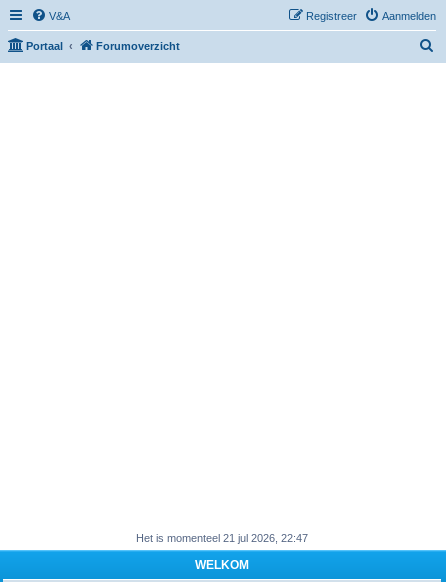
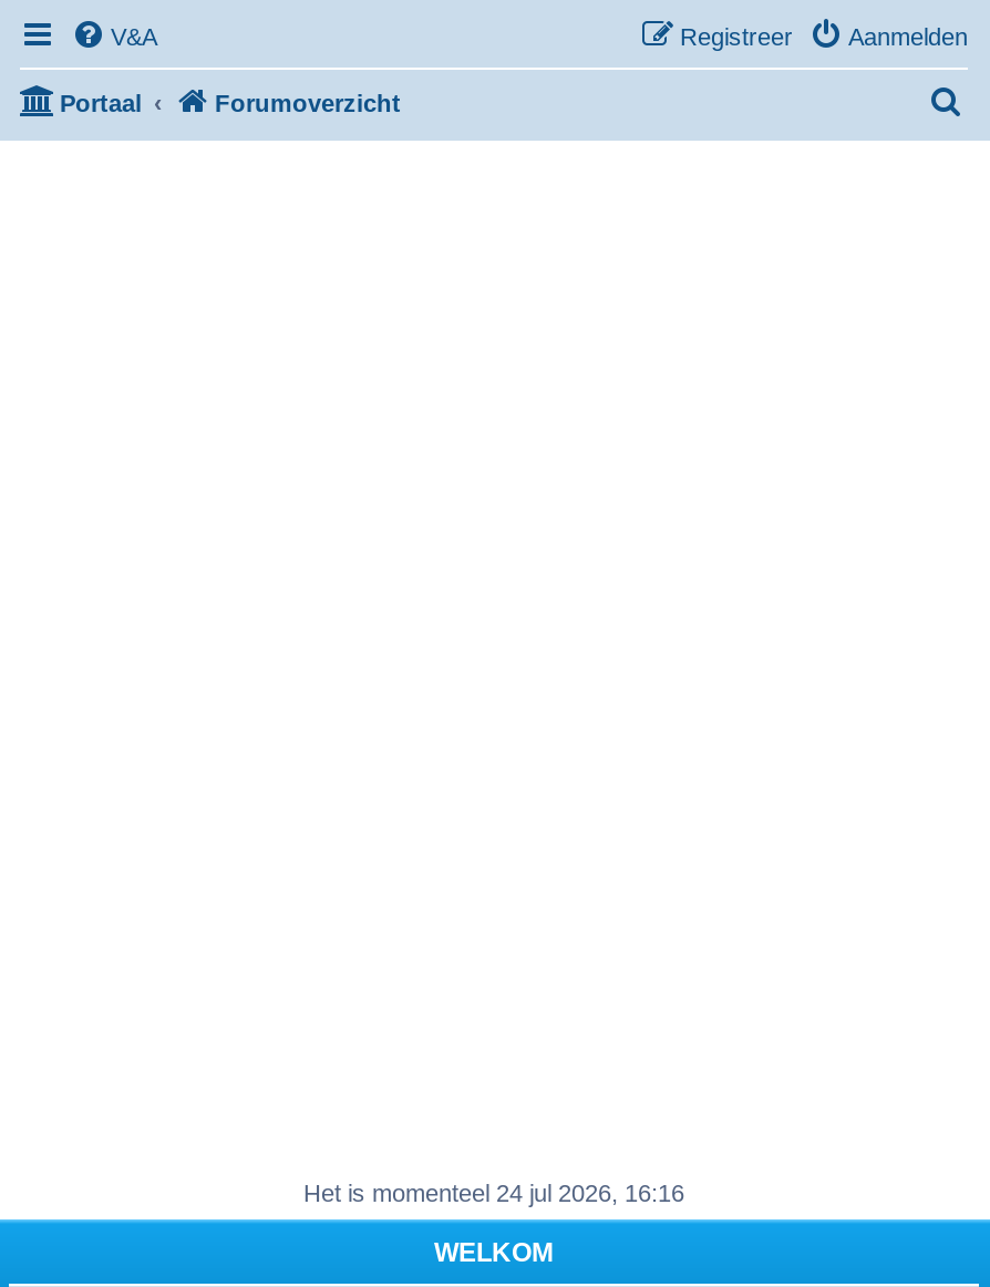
[136,532,308,544] Het is momenteel 21 jul 2026, 22:47 -> [303,1180,684,1206] Het is momenteel 24 jul 2026, 16:16

